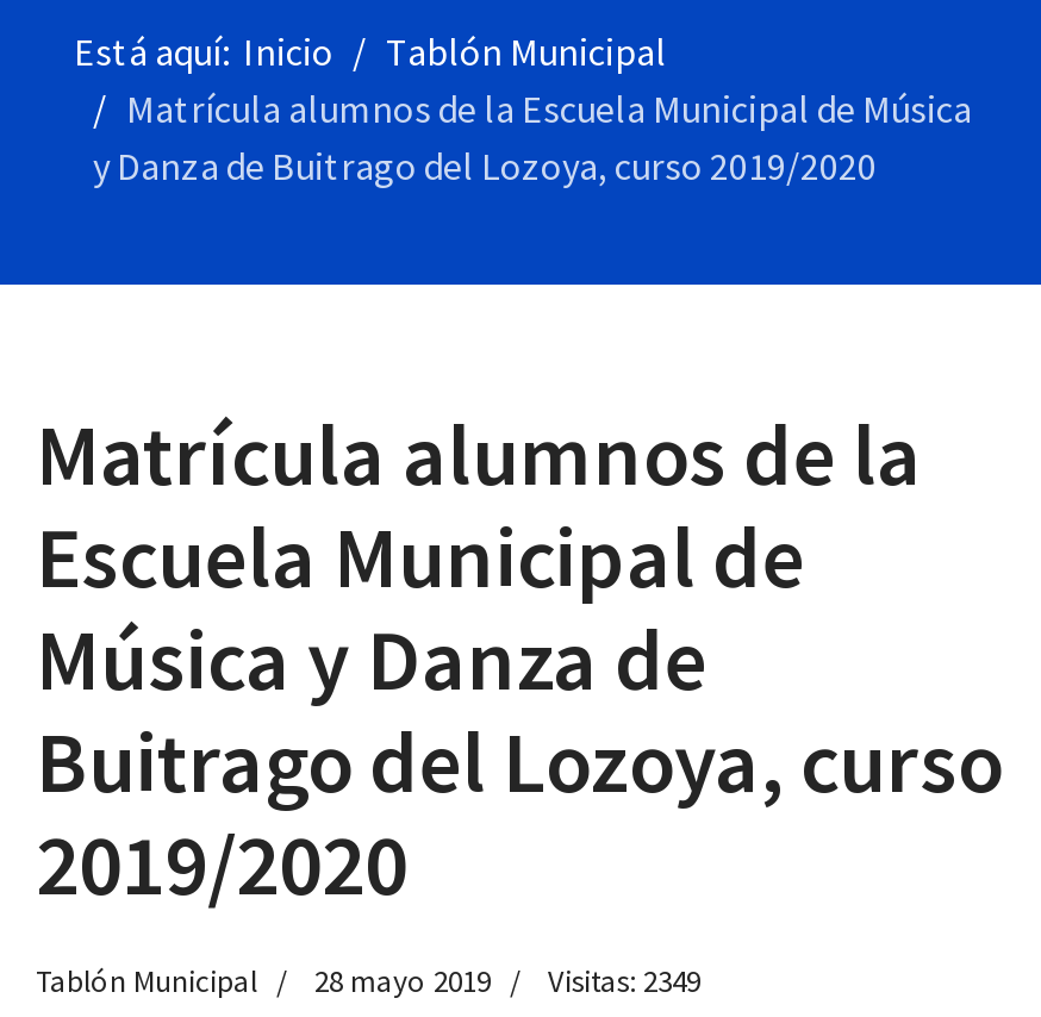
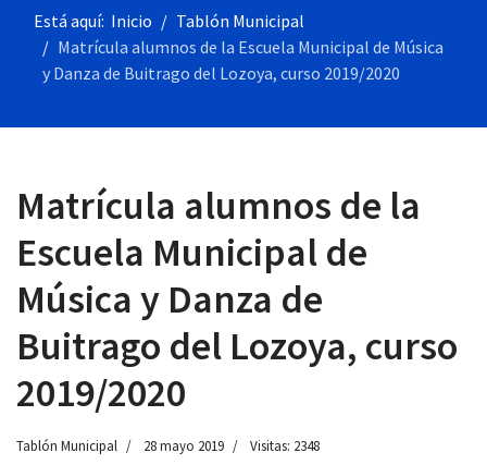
[36,961,700,1002] Tablón Municipal 28 mayo 2019 Visitas: 2349 -> [16,437,320,455] Tablón Municipal 28 mayo 2019 Visitas: 2348

